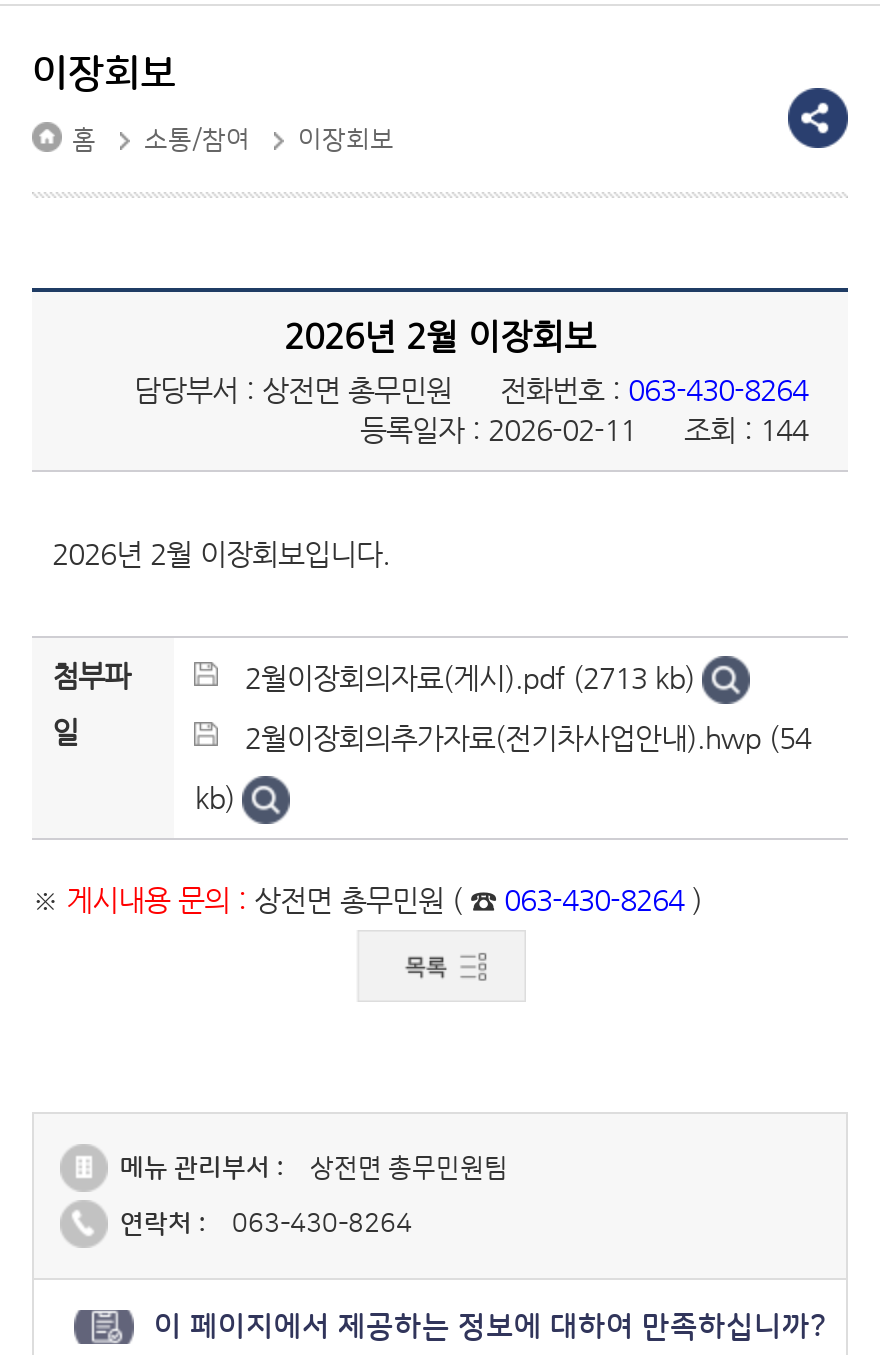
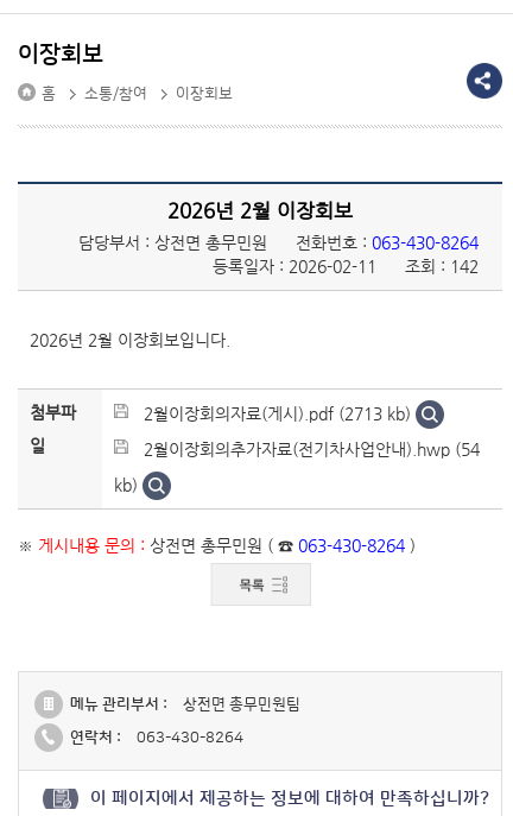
[360,414,808,446] 등록일자 : 2026-02-11 조회 : 144 -> [213,257,479,276] 등록일자 : 2026-02-11 조회 : 142

